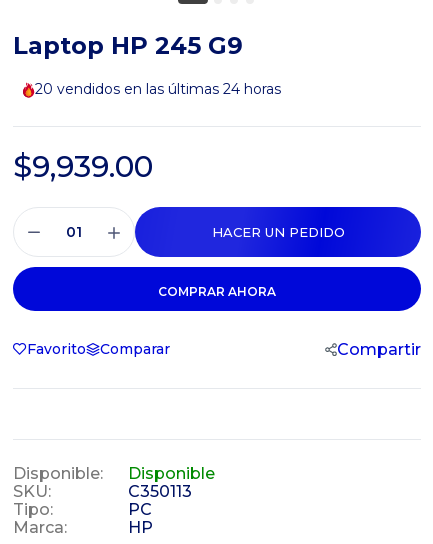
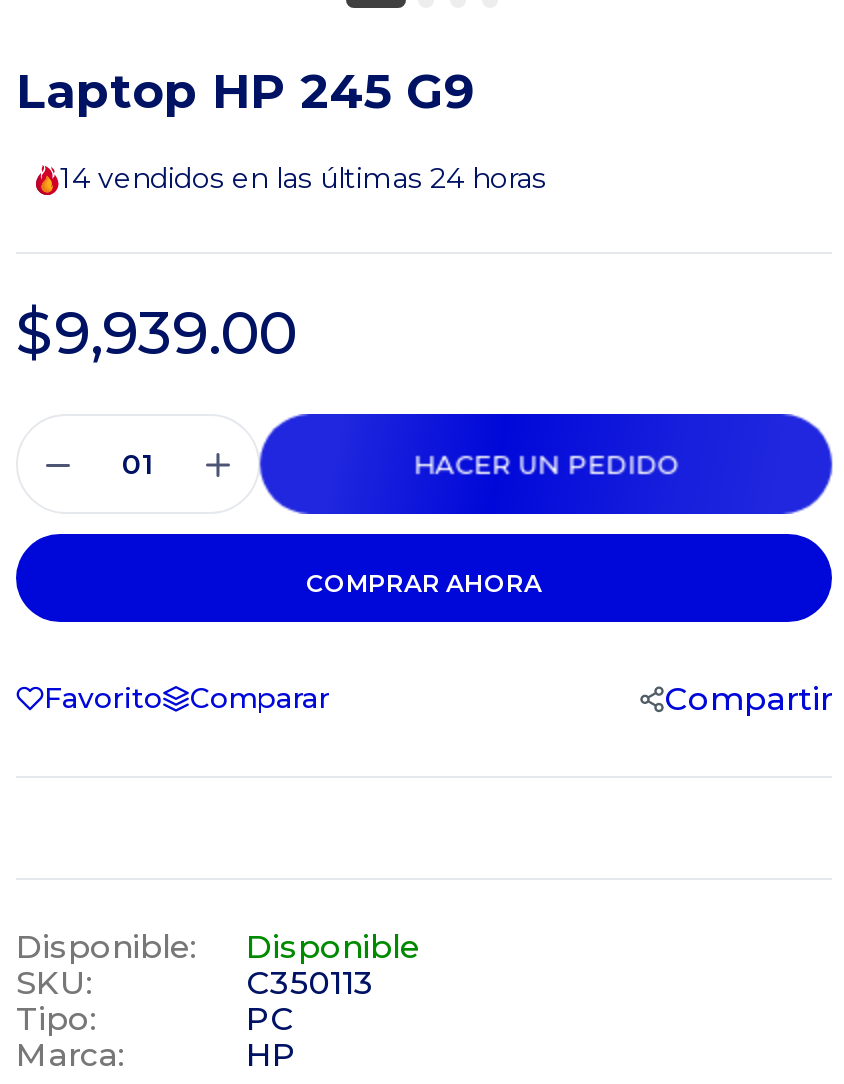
[35,80,281,98] 20 vendidos en las últimas 24 horas -> [60,160,546,196] 14 vendidos en las últimas 24 horas

